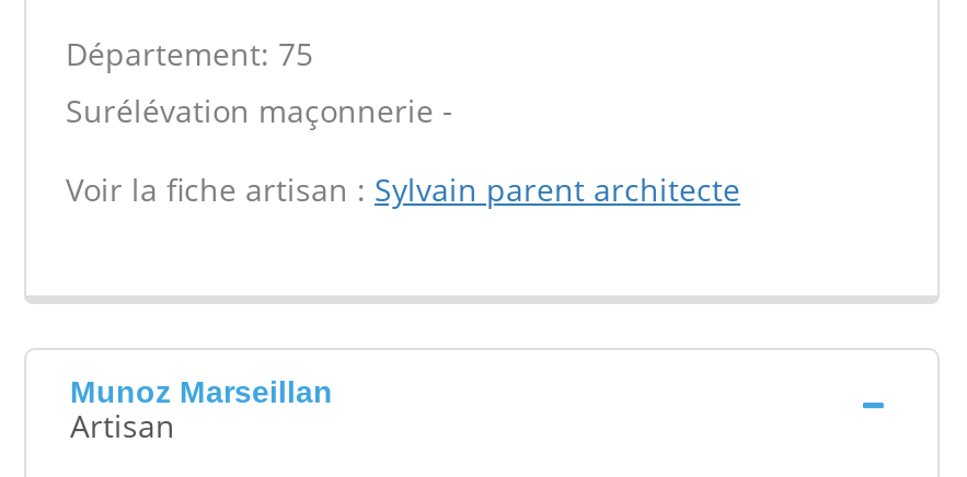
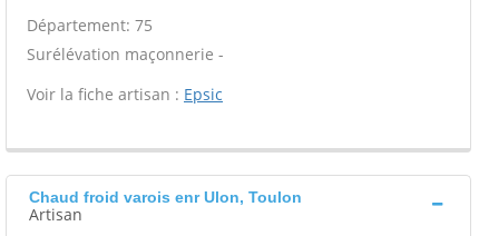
[66,168,740,210] Voir la fiche artisan : Sylvain parent architecte -> [27,83,223,105] Voir la fiche artisan : Epsic
[70,374,333,409] Munoz Marseillan -> [29,188,302,206] Chaud froid varois enr Ulon, Toulon

